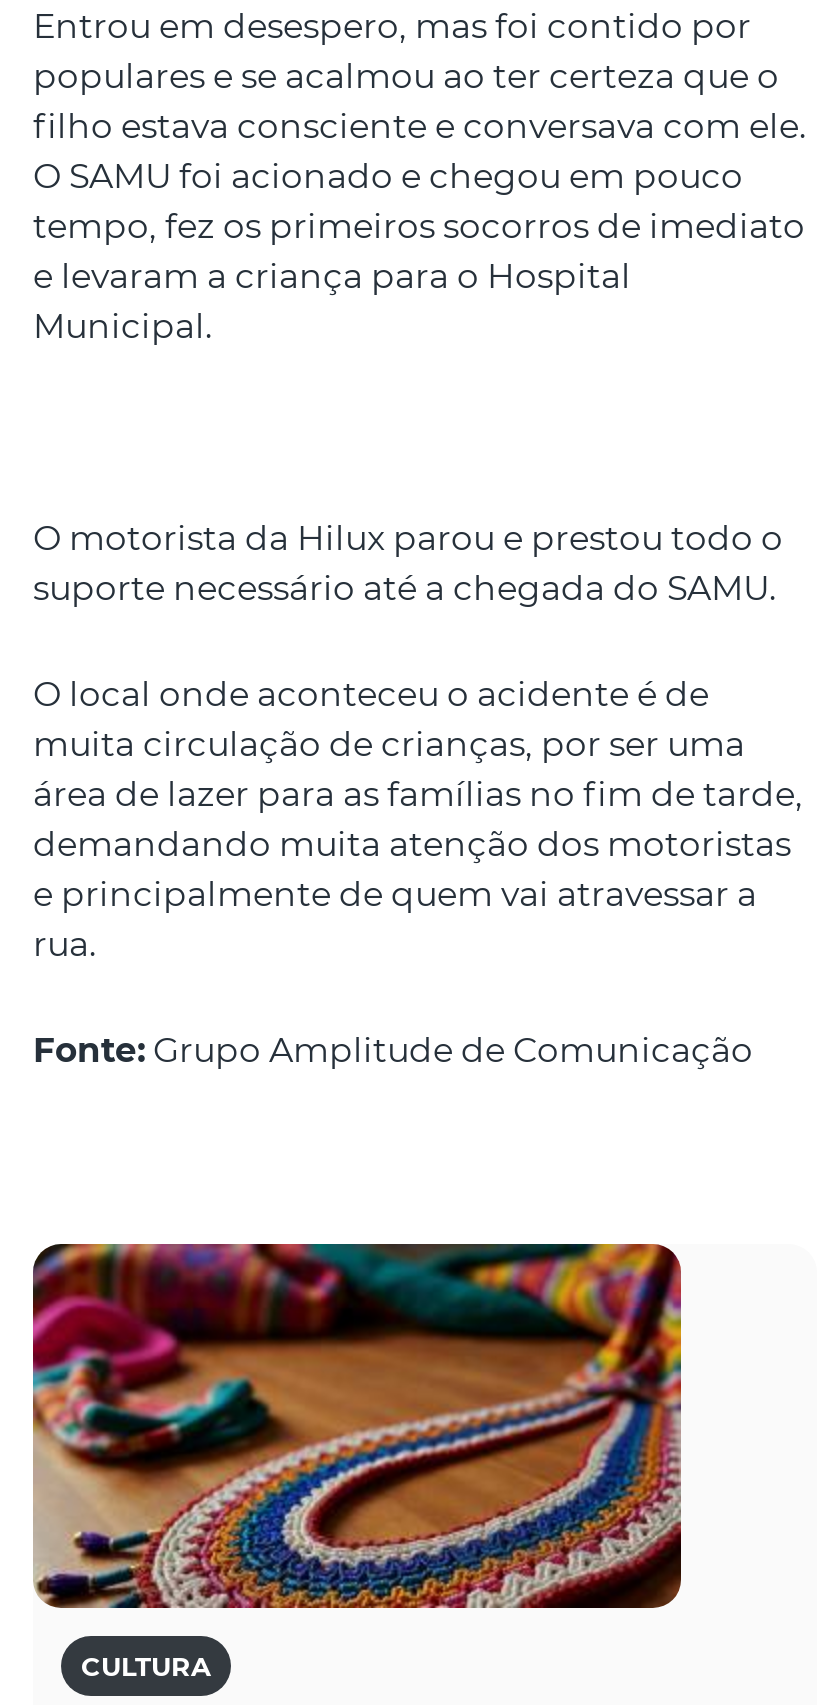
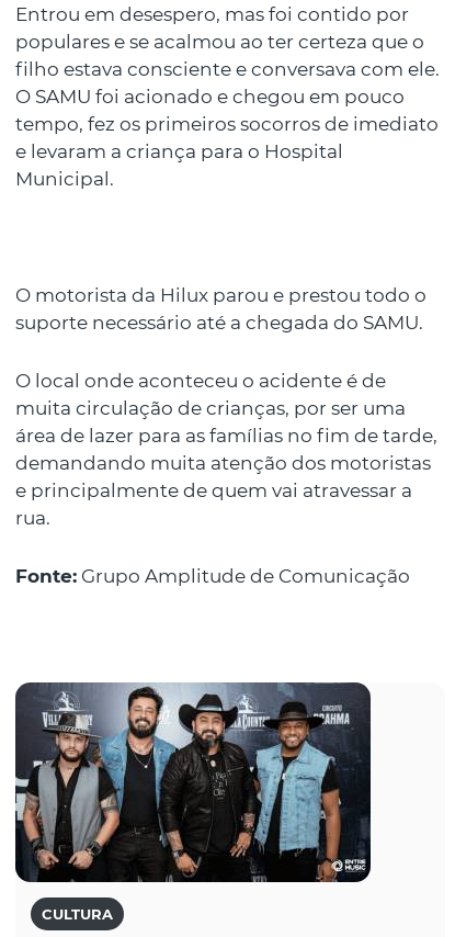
[31,1242,683,1610] [image] -> [14,681,372,883] [image]

